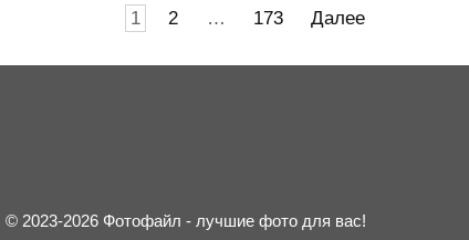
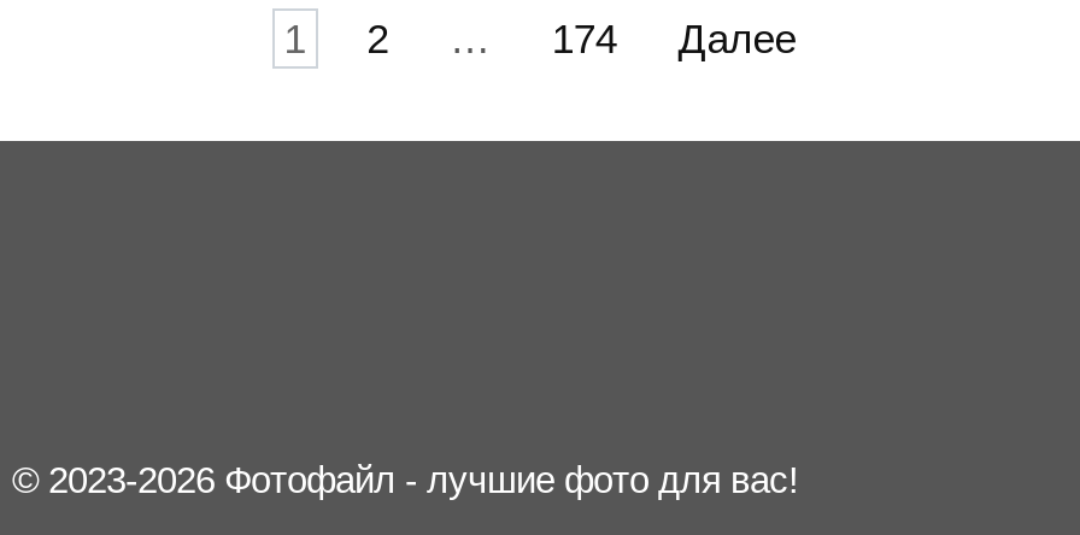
[253,8,283,29] 173 -> [552,16,617,61] 174

